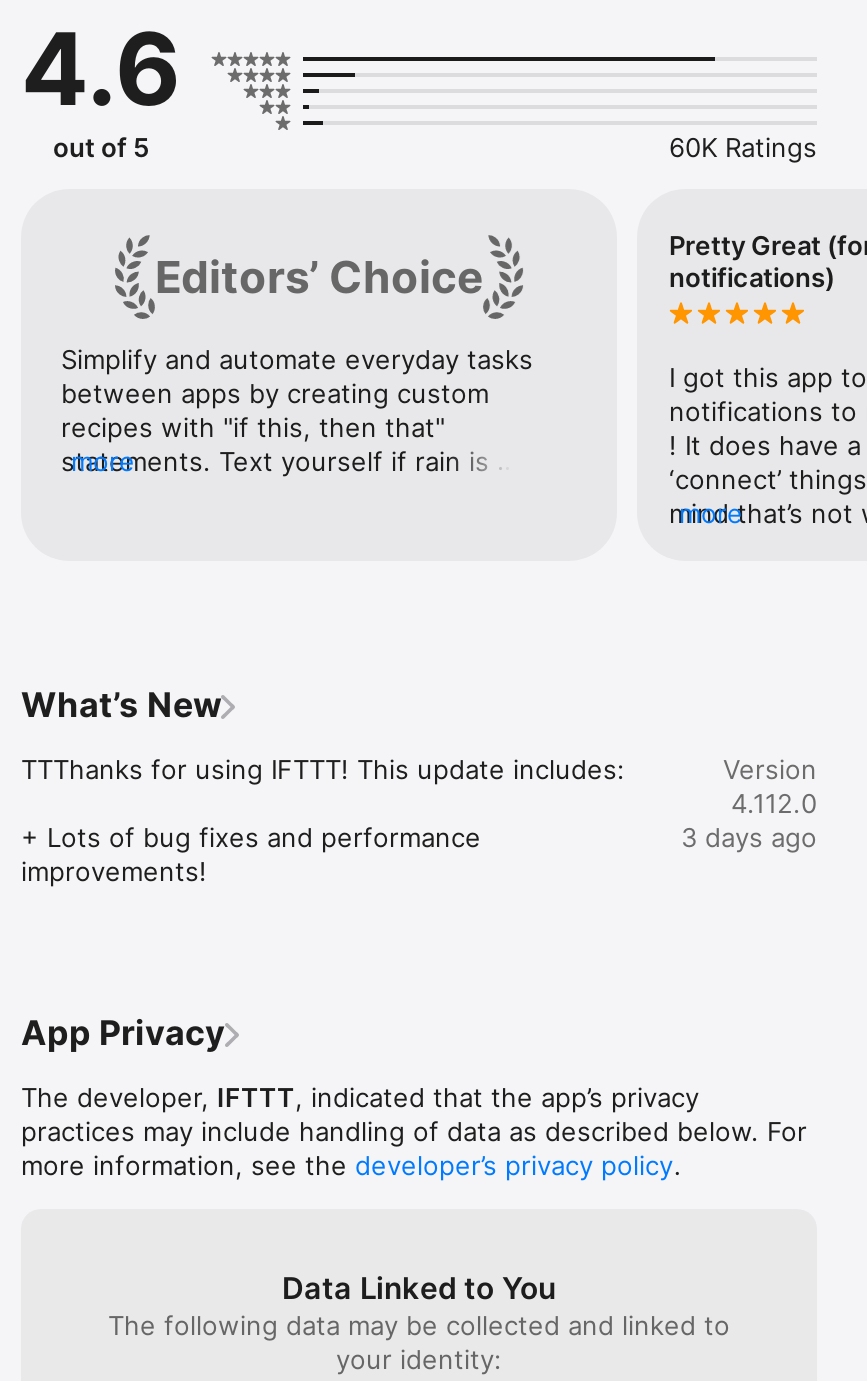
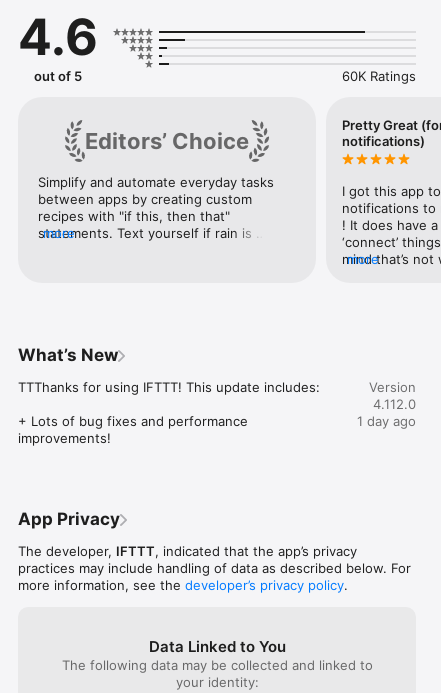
[681,821,817,853] 3 days ago -> [357,413,416,429] 1 day ago

